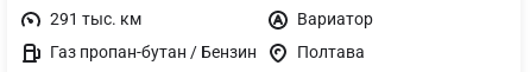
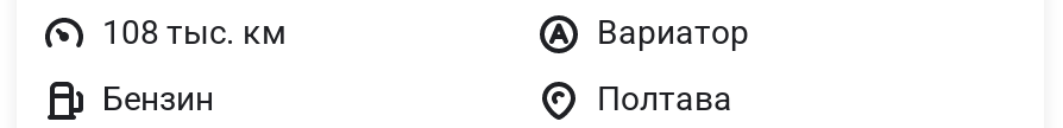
[50,10,141,29] 291 тыс. км -> [102,14,285,52] 108 тыс. км
[50,43,257,62] Газ пропан-бутан / Бензин -> [102,80,214,118] Бензин

